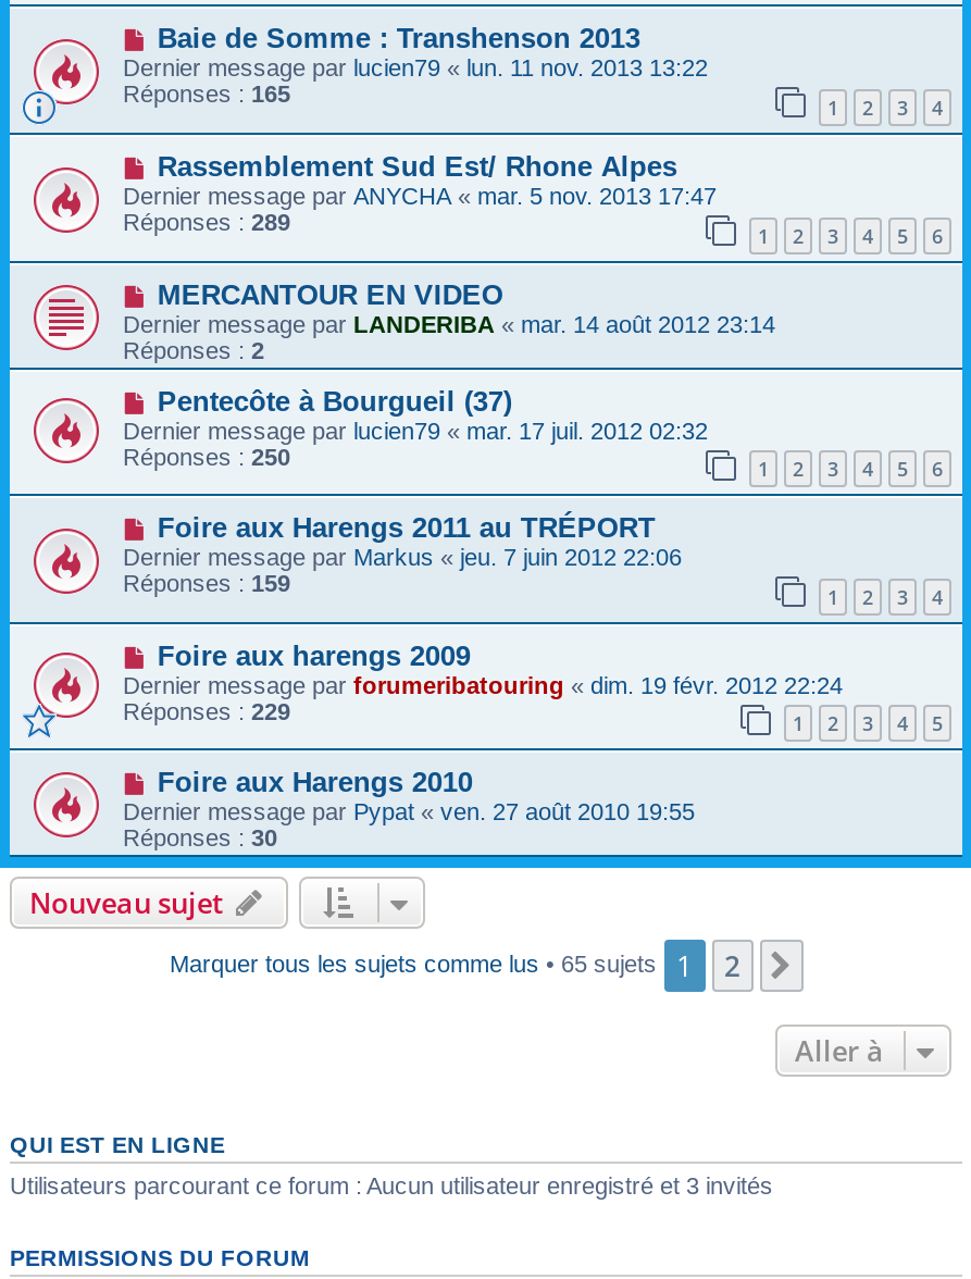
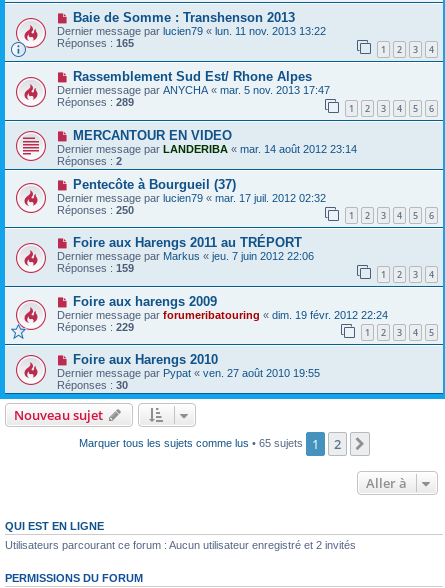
[10,1174,773,1200] Utilisateurs parcourant ce forum : Aucun utilisateur enregistré et 3 invités -> [5,539,356,551] Utilisateurs parcourant ce forum : Aucun utilisateur enregistré et 2 invités

